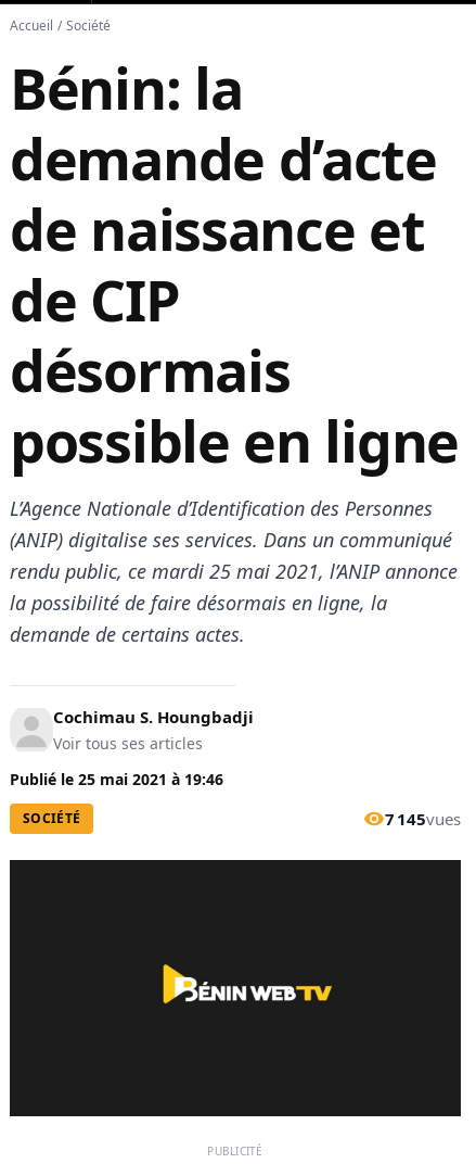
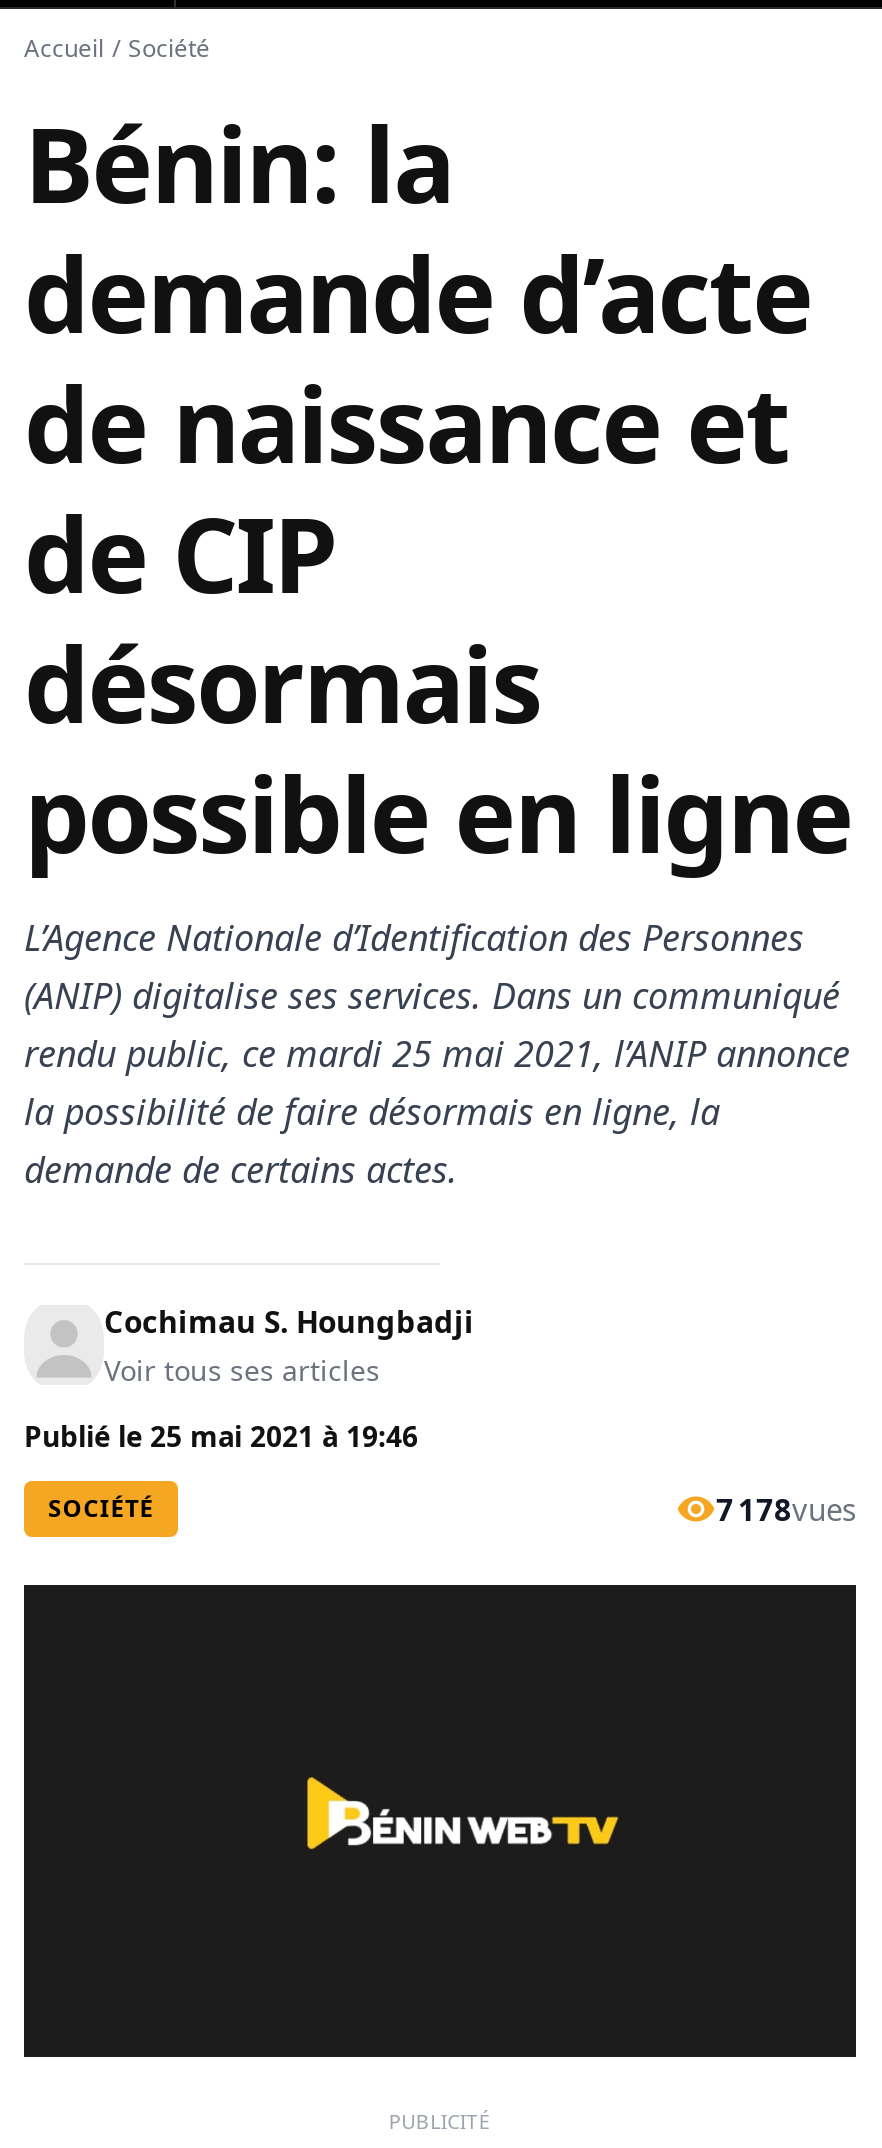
[385,808,461,830] 7 145vues -> [716,1489,856,1529] 7 178vues

